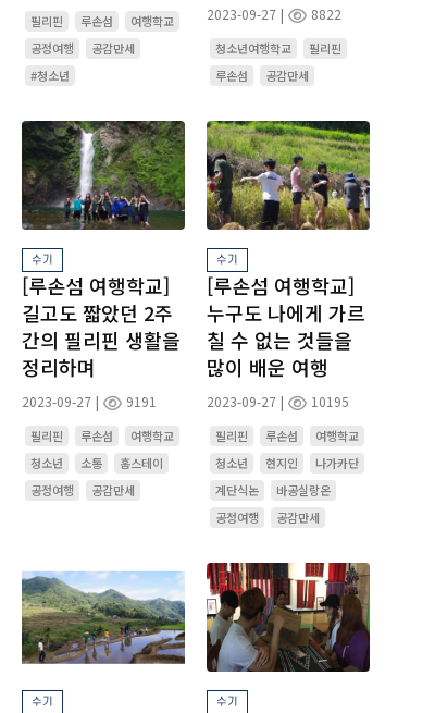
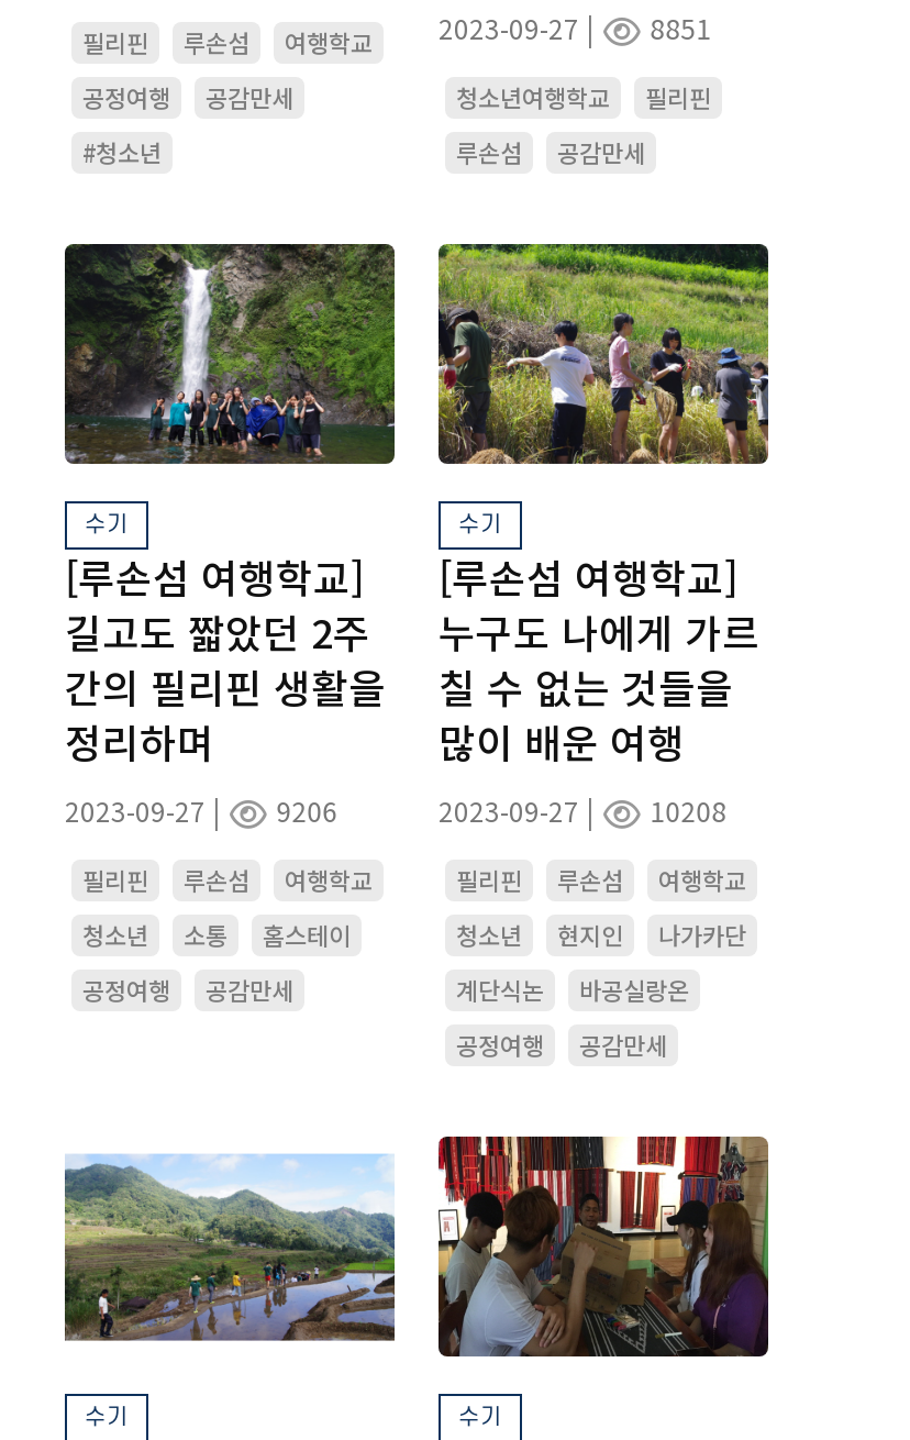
[308,4,342,23] 8822 -> [644,9,712,46] 8851
[123,392,157,411] 9191 -> [270,792,338,829] 9206
[308,392,349,411] 10195 -> [644,792,727,829] 10208

